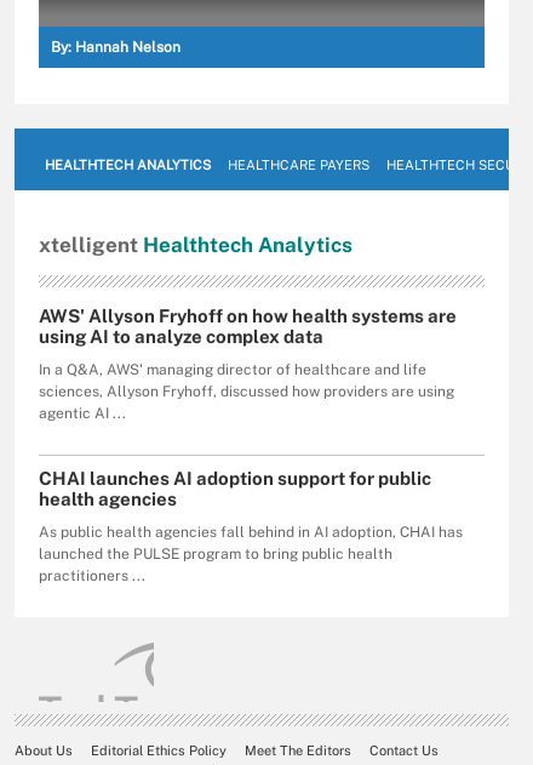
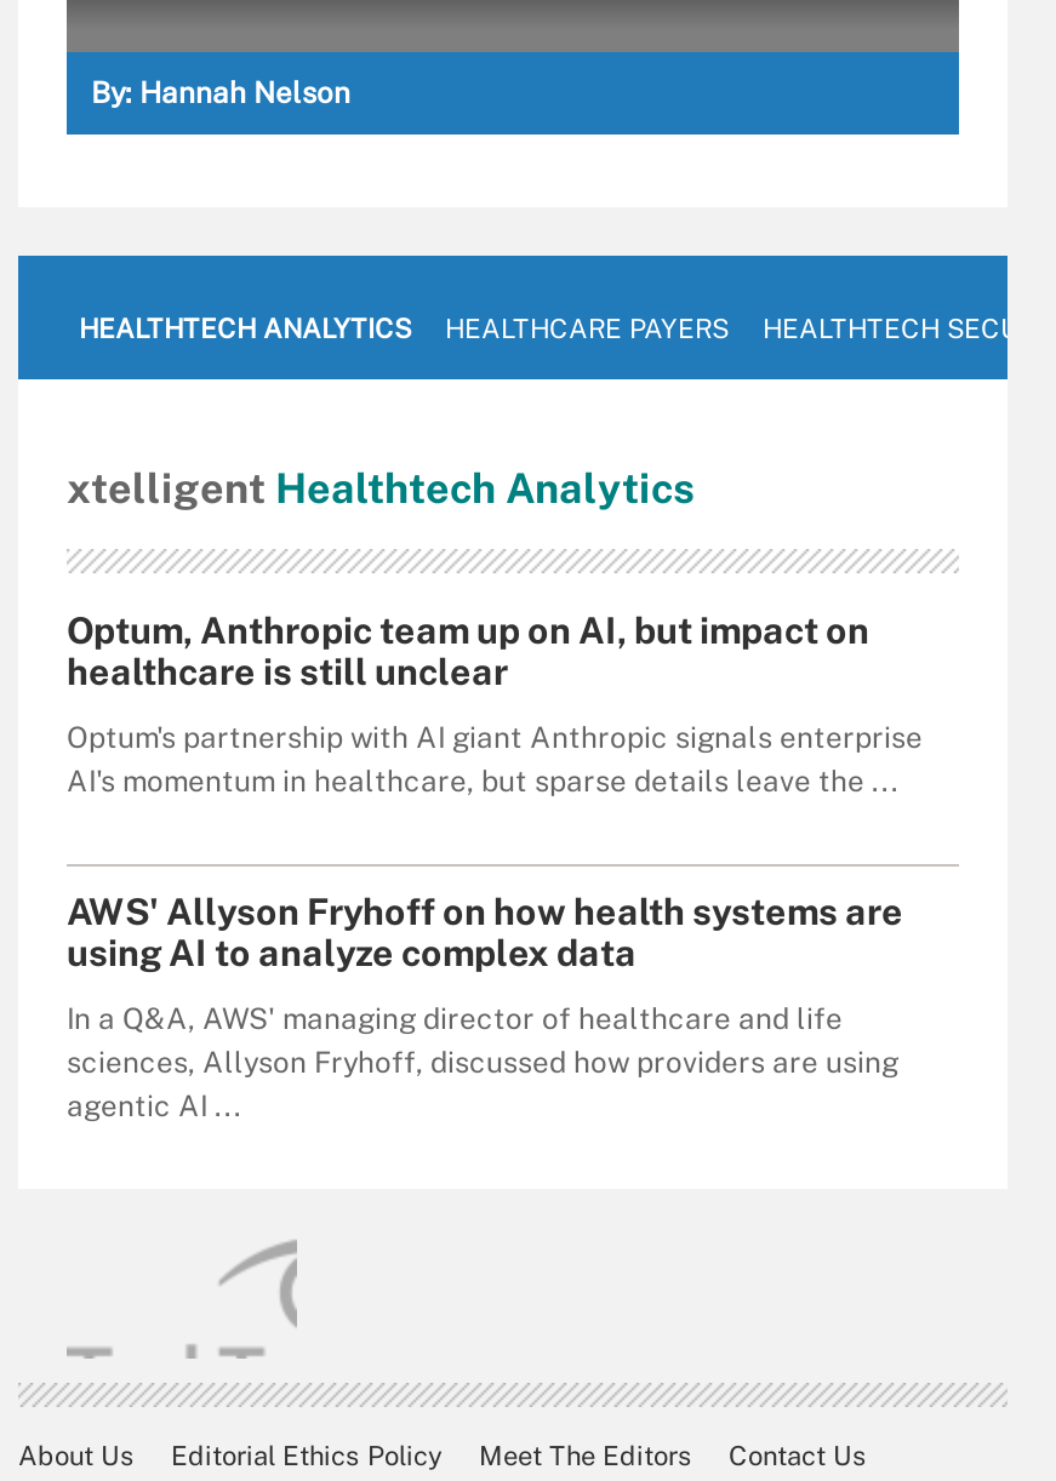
none -> [67,610,923,799] Optum, Anthropic team up on AI, but impact on | healthcare is still unclear | Optum's partnership with AI giant Anthropic signals enterprise | AI's momentum in healthcare, but sparse details leave the ...
moved [39,306,457,422] -> [67,891,903,1123]: AWS' Allyson Fryhoff on how health systems are | using AI to analyze complex data | In a Q&A, AWS' managing director of healthcare and life | sciences, Allyson Fryhoff, discussed how providers are using | agentic AI ...
[39,468,463,584] CHAI launches AI adoption support for public | health agencies | As public health agencies fall behind in AI adoption, CHAI has | launched the PULSE program to bring public health | practitioners ... -> none

